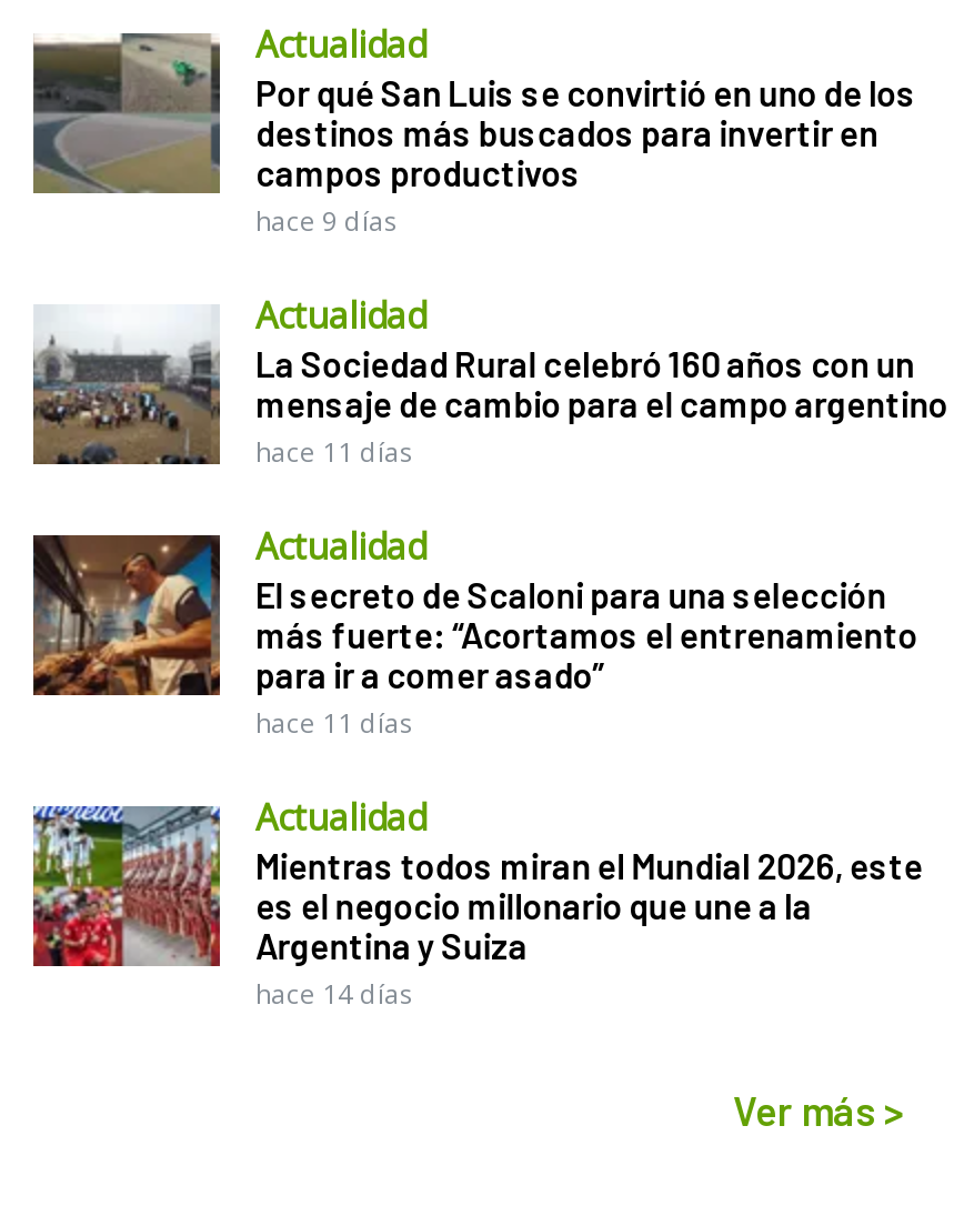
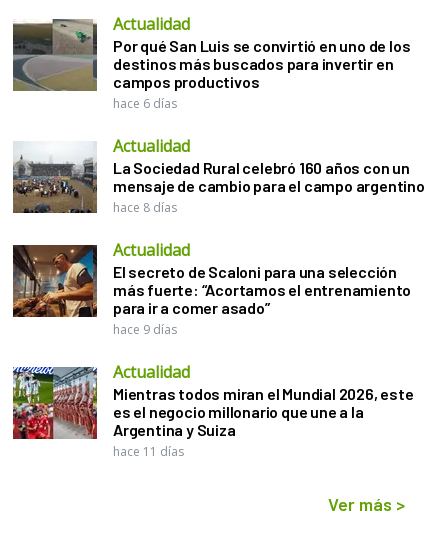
[255,202,398,240] hace 9 días -> [113,95,177,112] hace 6 días
[255,433,413,471] hace 11 días -> [113,199,177,216] hace 8 días
[255,704,413,742] hace 11 días -> [113,321,177,338] hace 9 días
[255,975,413,1013] hace 14 días -> [113,443,184,460] hace 11 días

